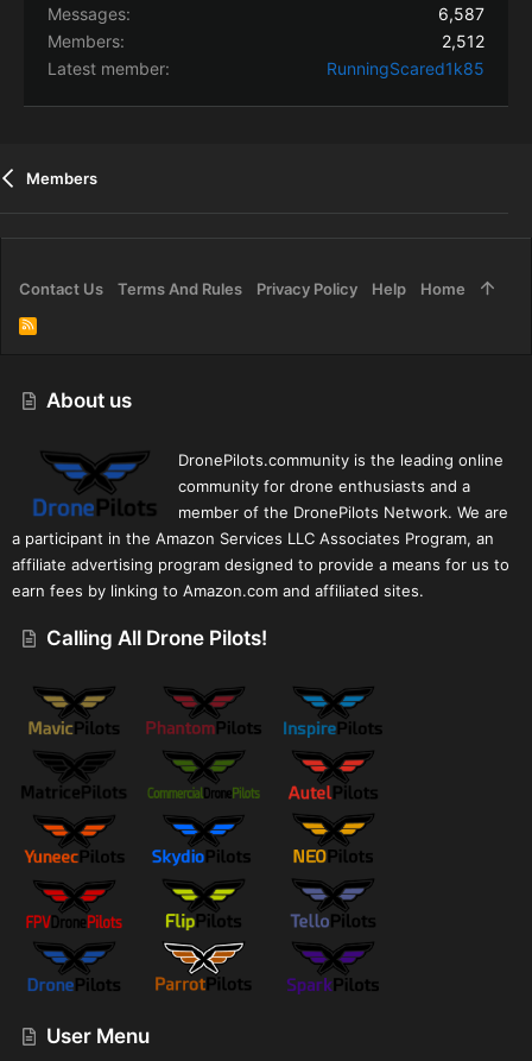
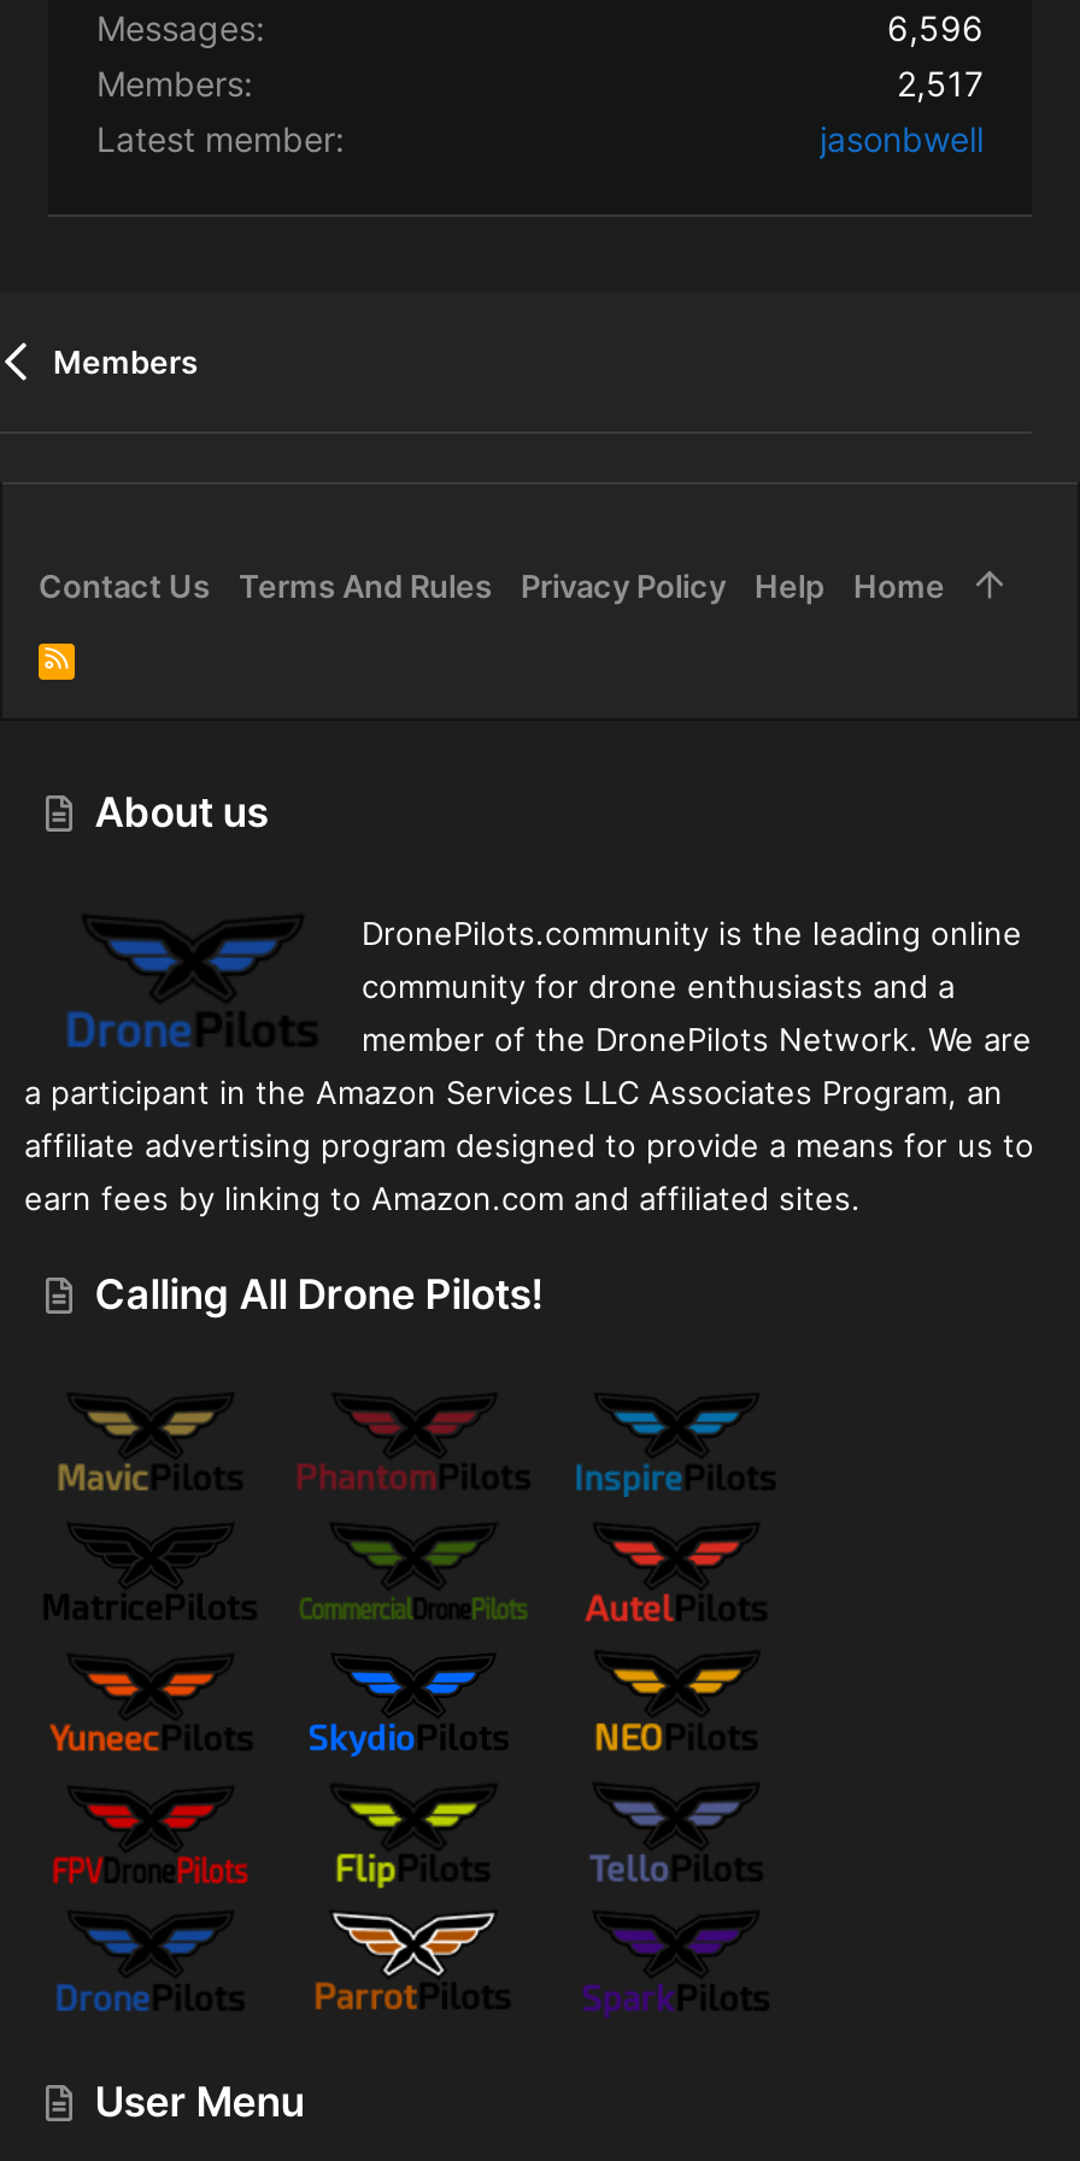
[438,4,484,24] 6,587 -> [887,8,984,49] 6,596
[442,31,484,52] 2,512 -> [897,64,984,105] 2,517
[327,59,484,79] RunningScared1k85 -> [820,119,984,160] jasonbwell

